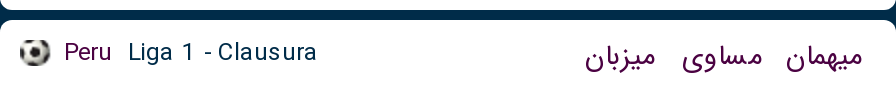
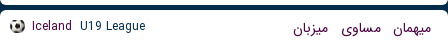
[64,34,318,72] Peru Liga 1 - Clausura -> [32,17,145,36] Iceland U19 League

